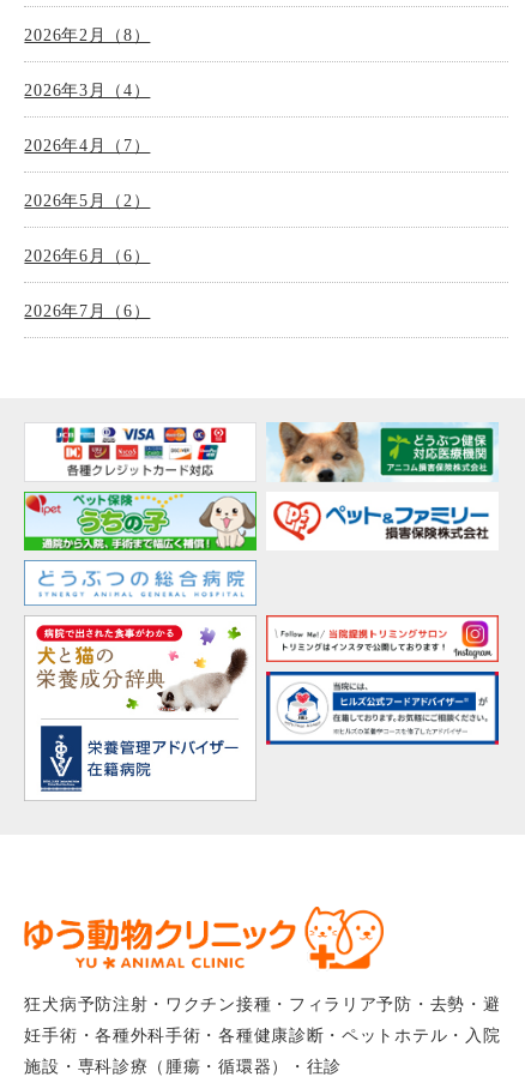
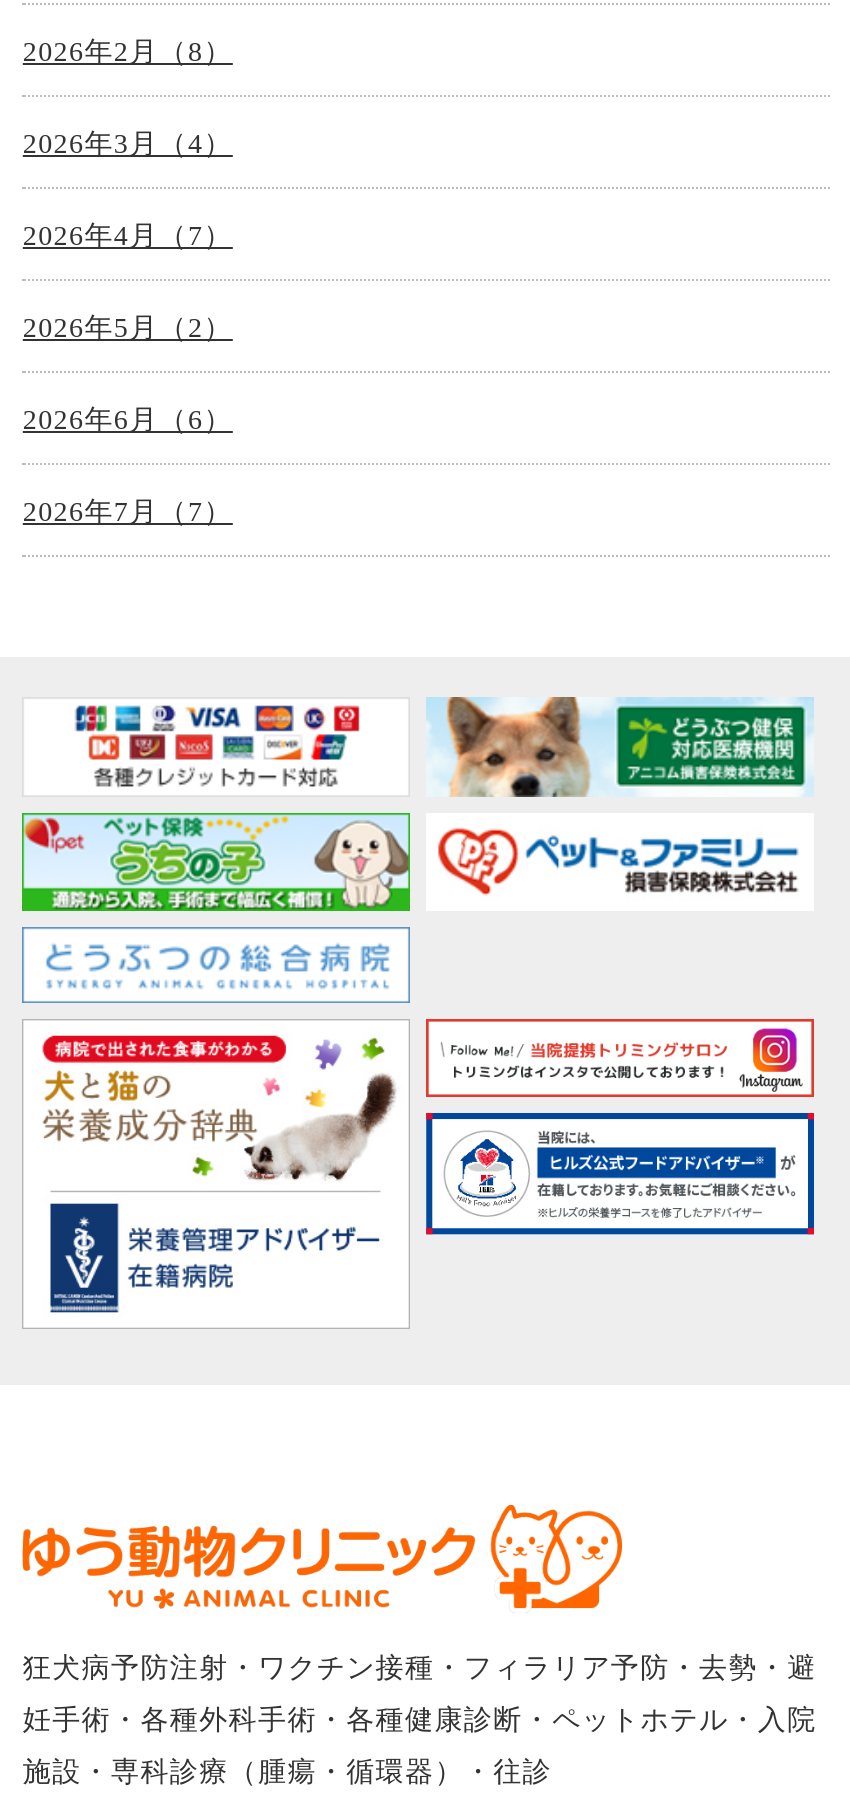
[24,303,150,321] 2026年7月（6） -> [23,498,233,528] 2026年7月（7）

